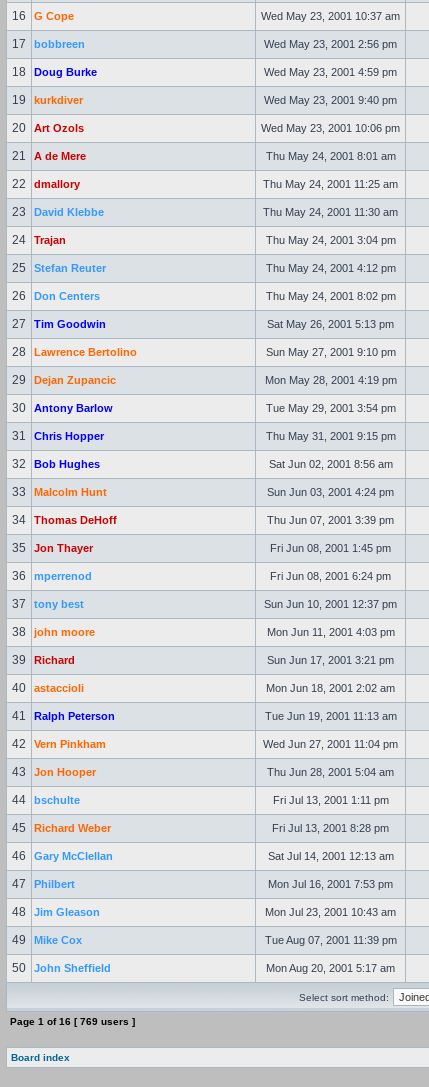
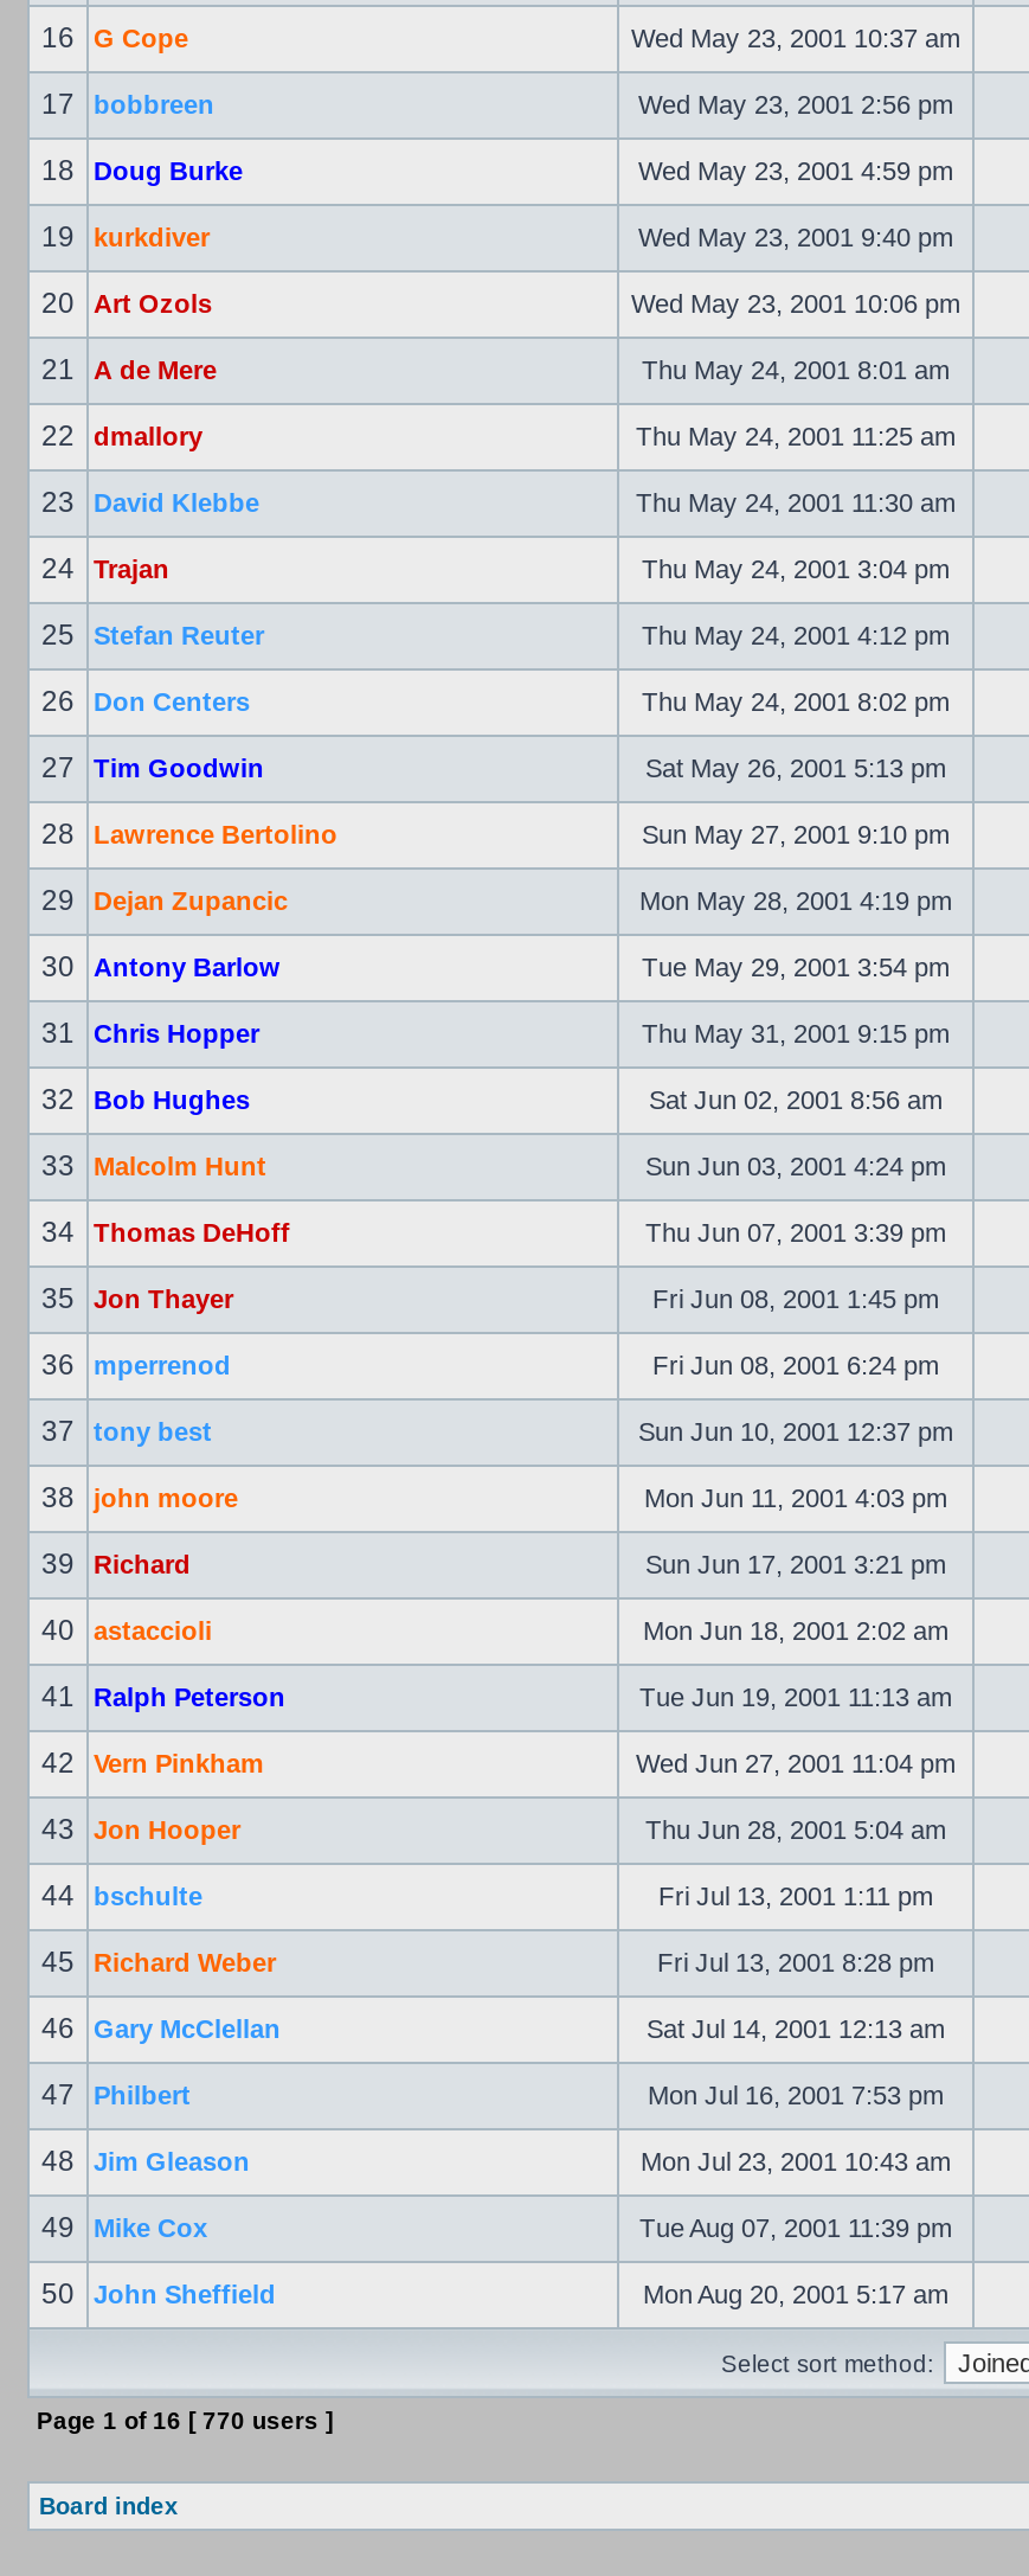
[10,1016,135,1027] Page 1 of 16 [ 769 users ] -> [37,2408,333,2434] Page 1 of 16 [ 770 users ]

